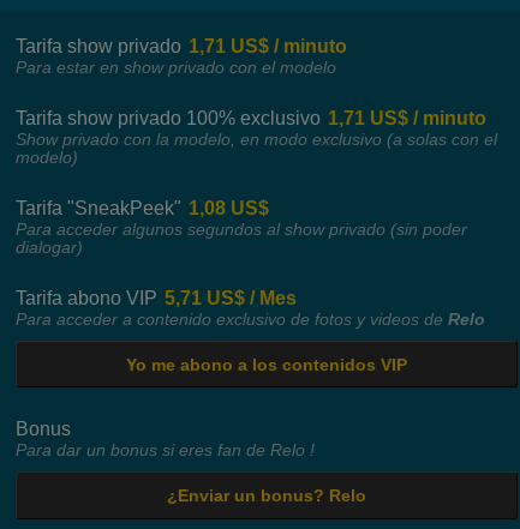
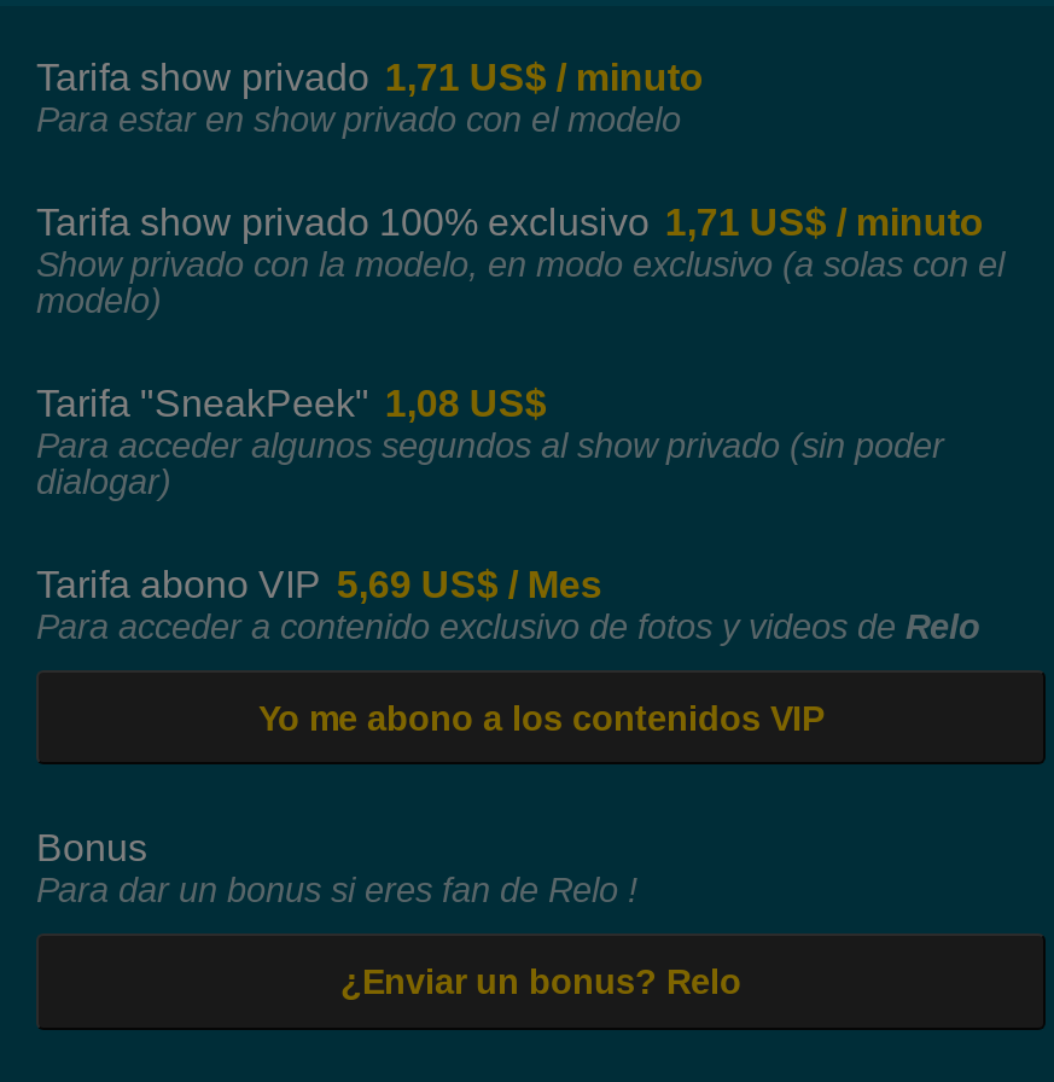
[16,288,297,309] Tarifa abono VIP 5,71 US$ / Mes -> [36,564,602,605] Tarifa abono VIP 5,69 US$ / Mes

